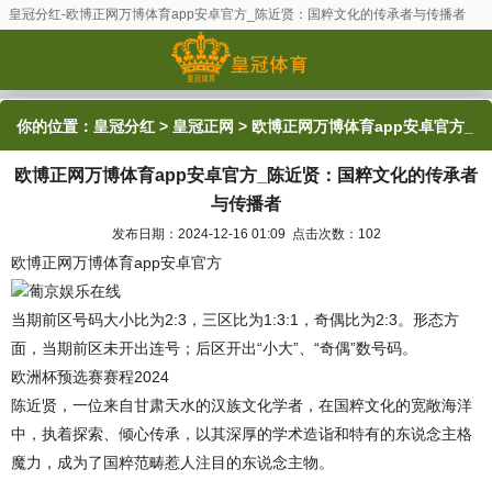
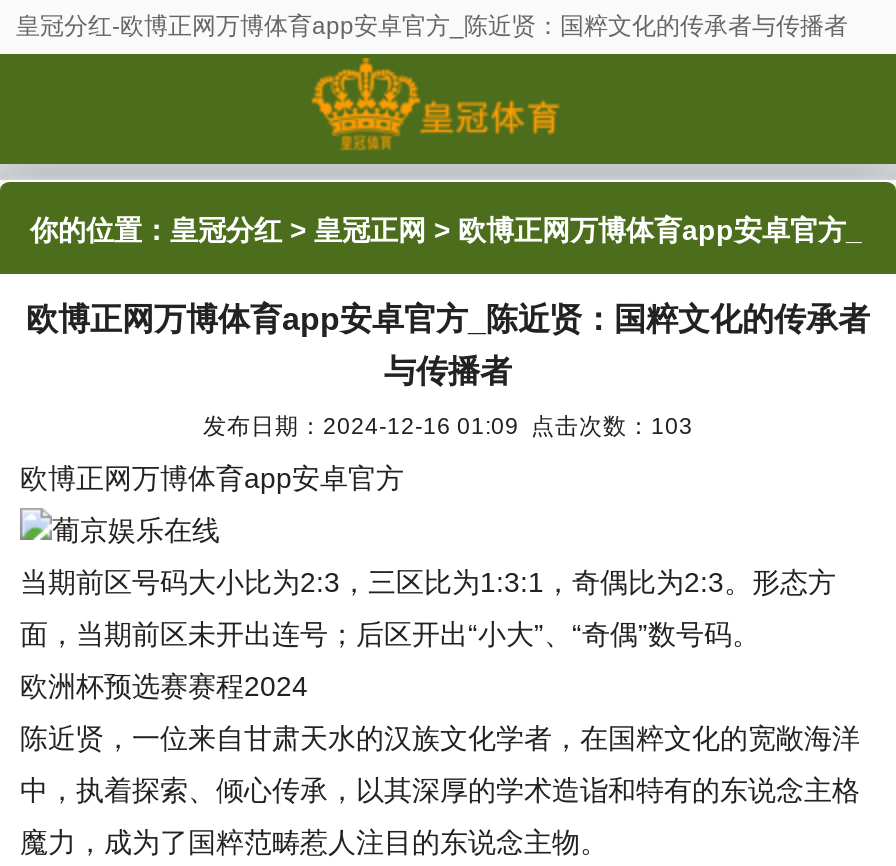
[111,226,381,241] 发布日期：2024-12-16 01:09 点击次数：102 -> [203,412,693,438] 发布日期：2024-12-16 01:09 点击次数：103

